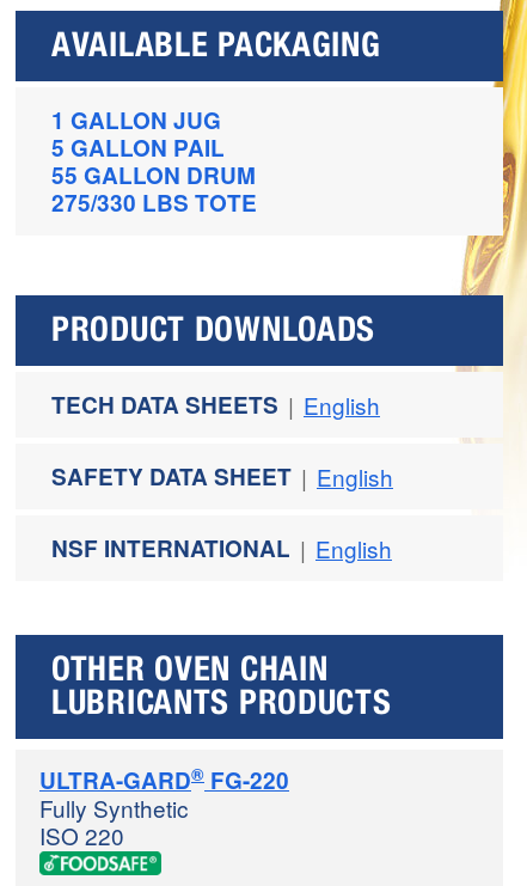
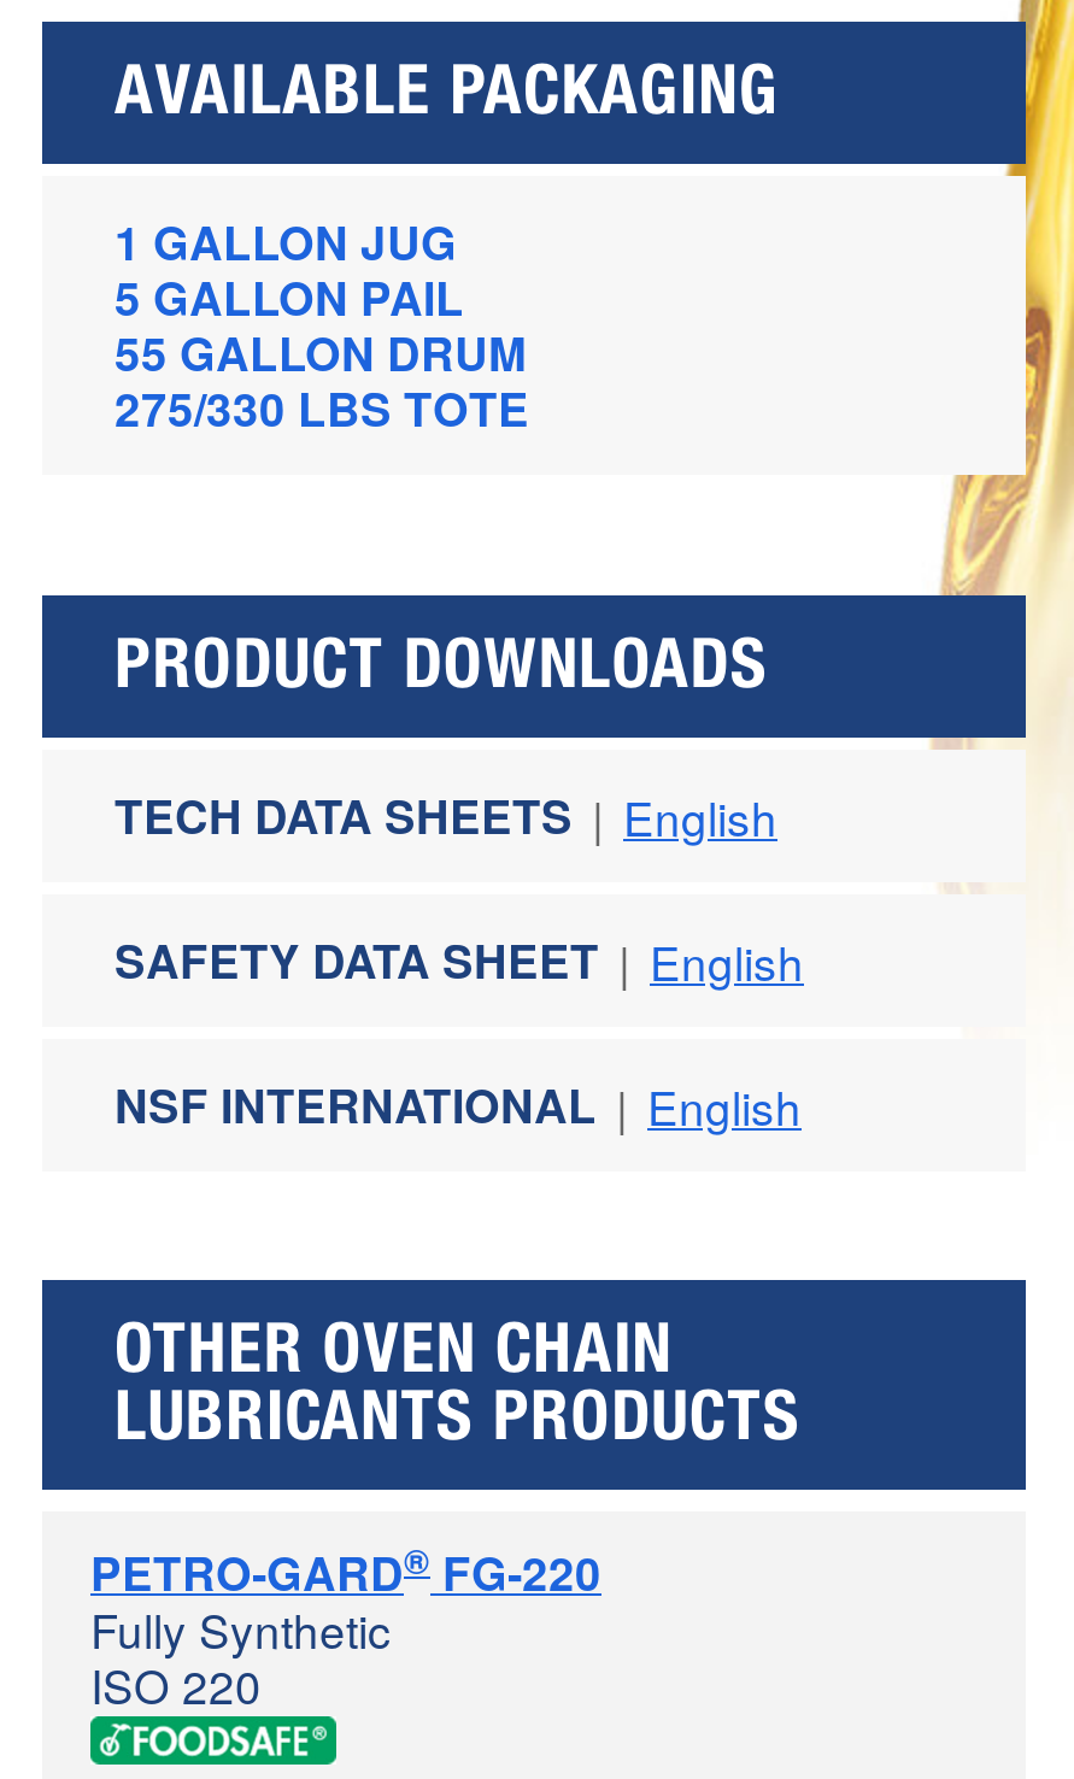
[39,762,289,796] ULTRA-GARD® FG-220 -> [90,1535,601,1605] PETRO-GARD® FG-220

